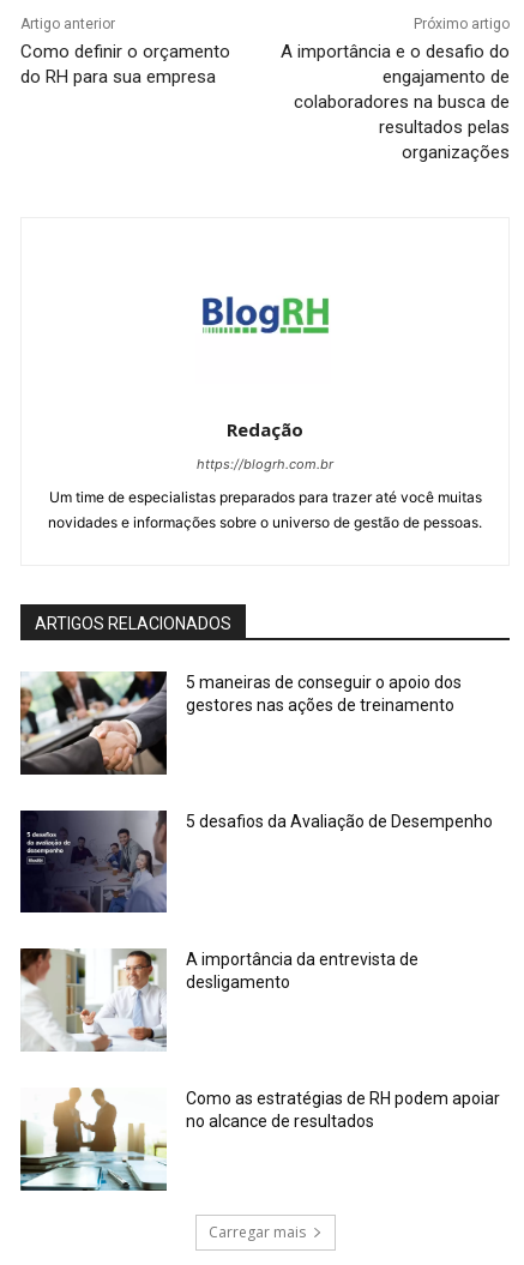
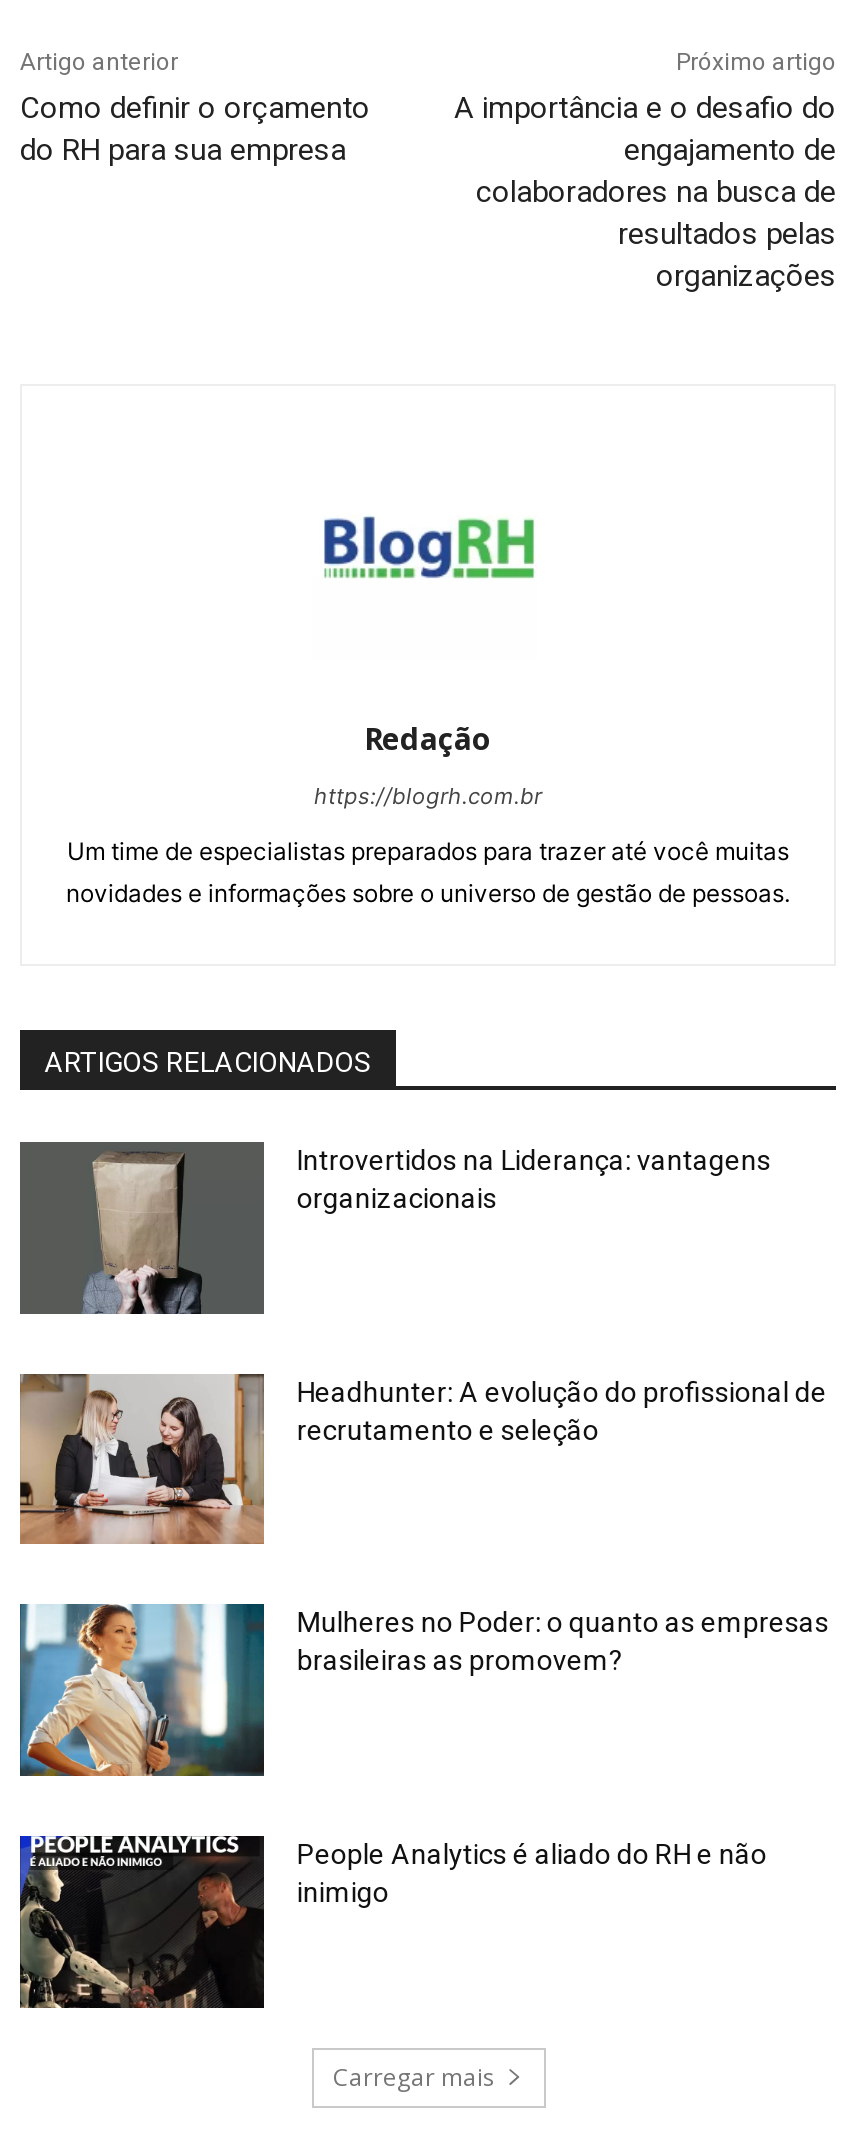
[20,670,462,775] [image] | 5 maneiras de conseguir o apoio dos | gestores nas ações de treinamento -> [18,1140,771,1316] [image] | Introvertidos na Liderança: vantagens | organizacionais
[19,809,493,914] [image] | 5 desafios da Avaliação de Desempenho -> [18,1372,827,1546] [image] | Headhunter: A evolução do profissional de | recrutamento e seleção
[19,947,419,1052] [image] | A importância da entrevista de | desligamento -> [18,1602,829,1778] [image] | Mulheres no Poder: o quanto as empresas | brasileiras as promovem?
[19,1088,500,1192] [image] | Como as estratégias de RH podem apoiar | no alcance de resultados -> [18,1834,767,2010] [image] | People Analytics é aliado do RH e não | inimigo

